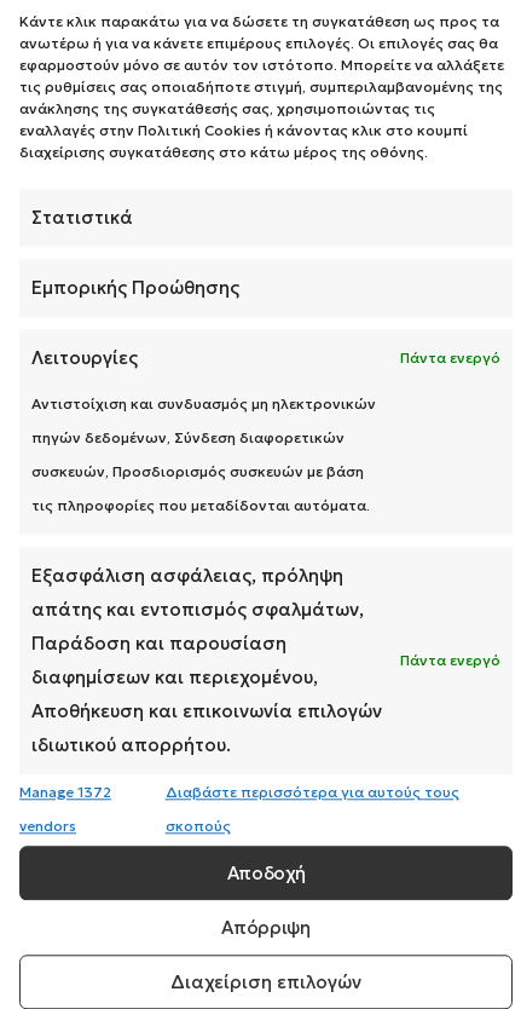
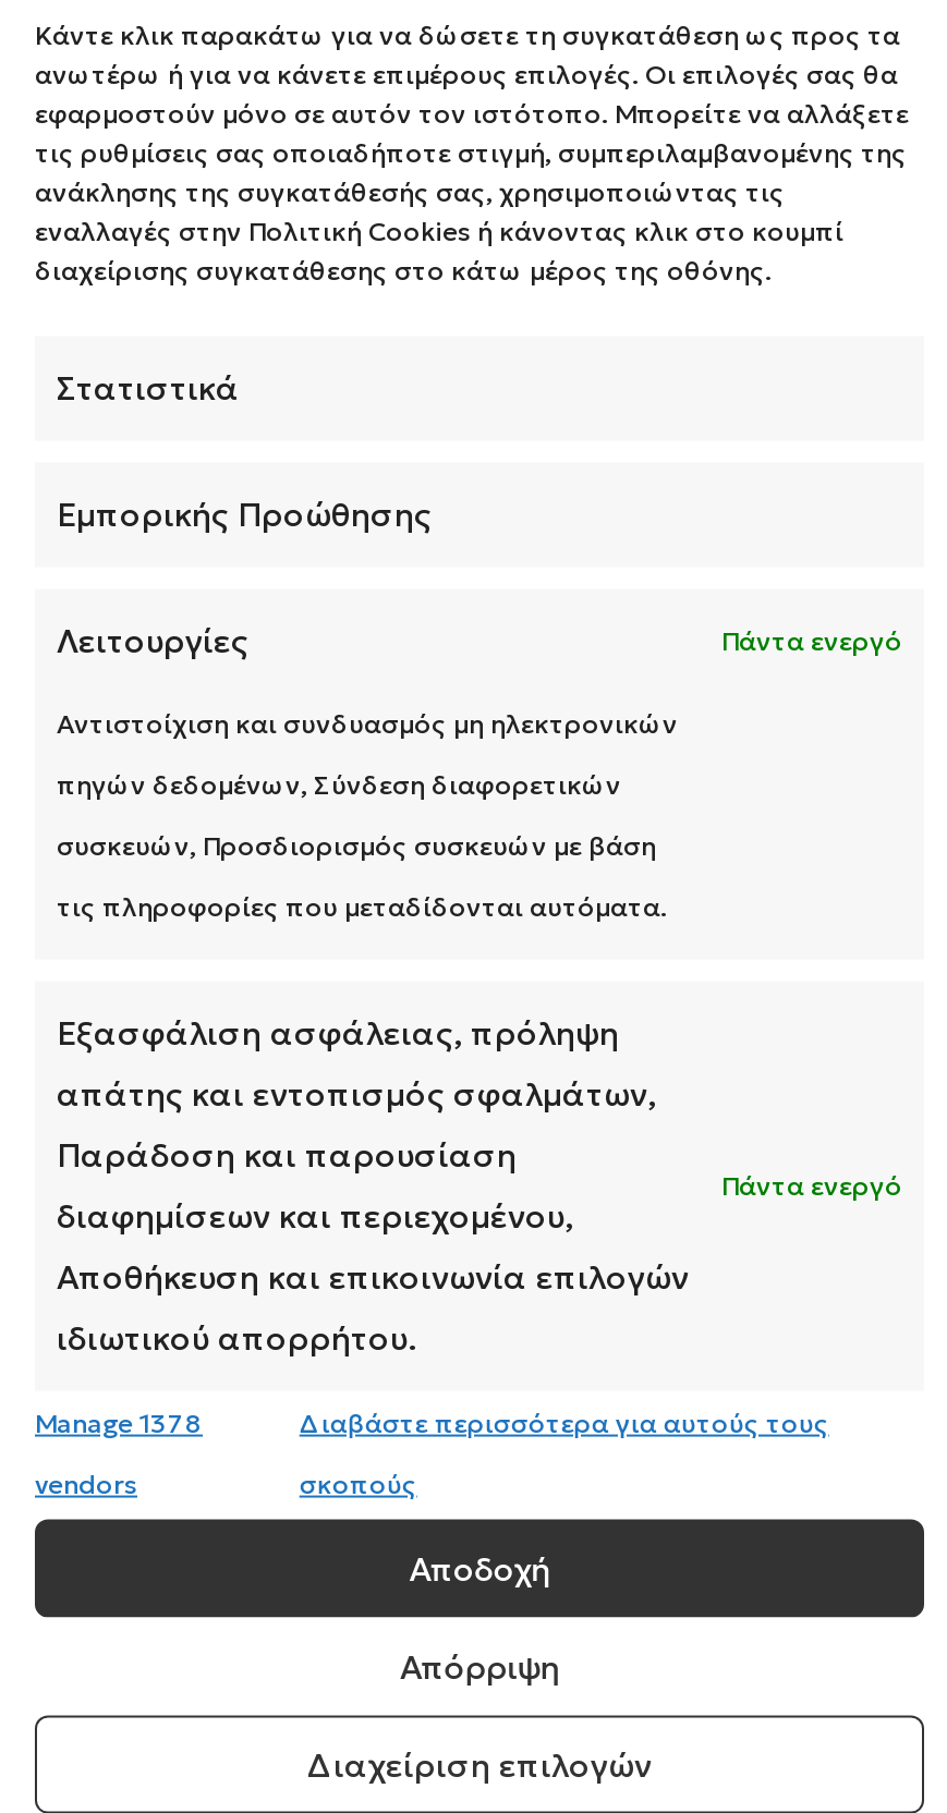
[19,784,111,802] Manage 1372 -> [35,1407,203,1440] Manage 1378

